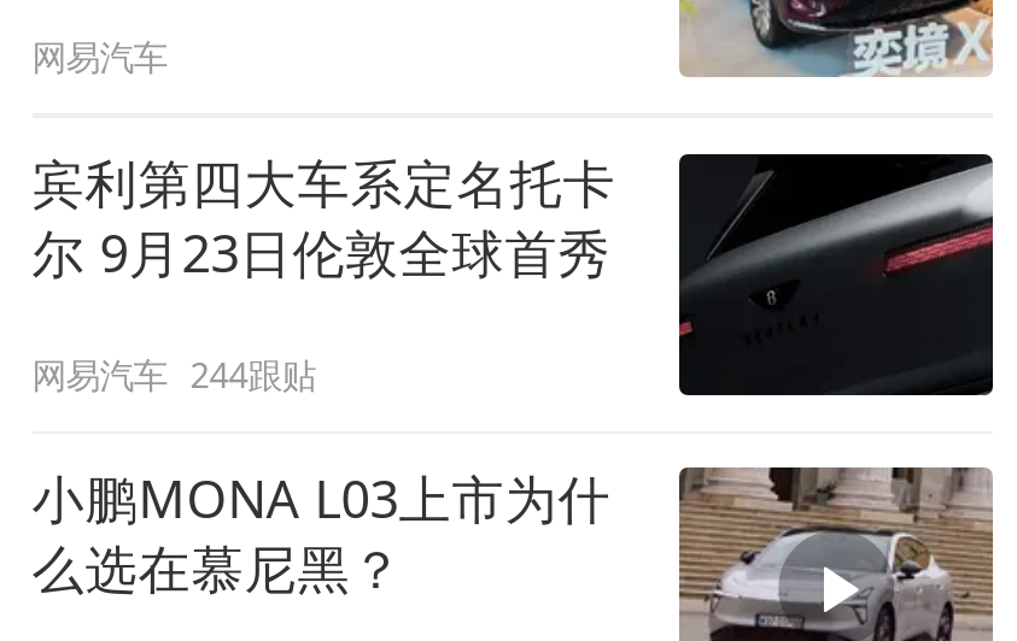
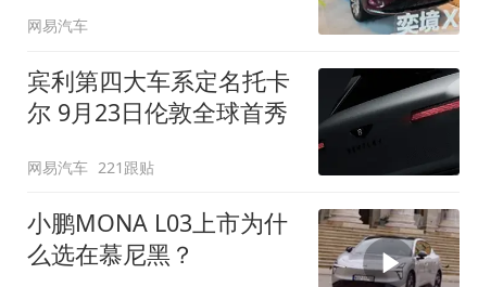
[32,351,316,397] 网易汽车 244跟贴 -> [27,157,155,177] 网易汽车 221跟贴

